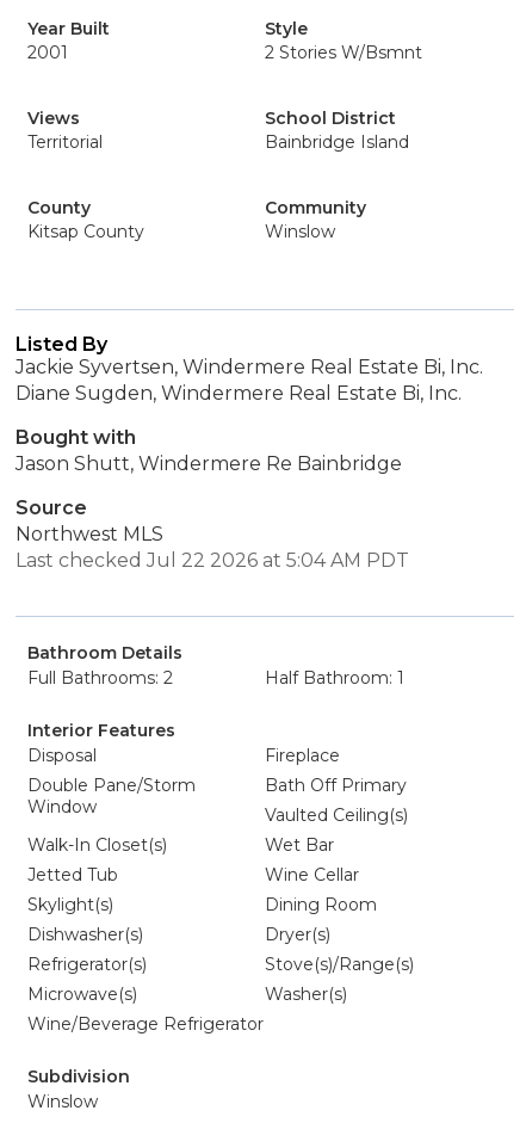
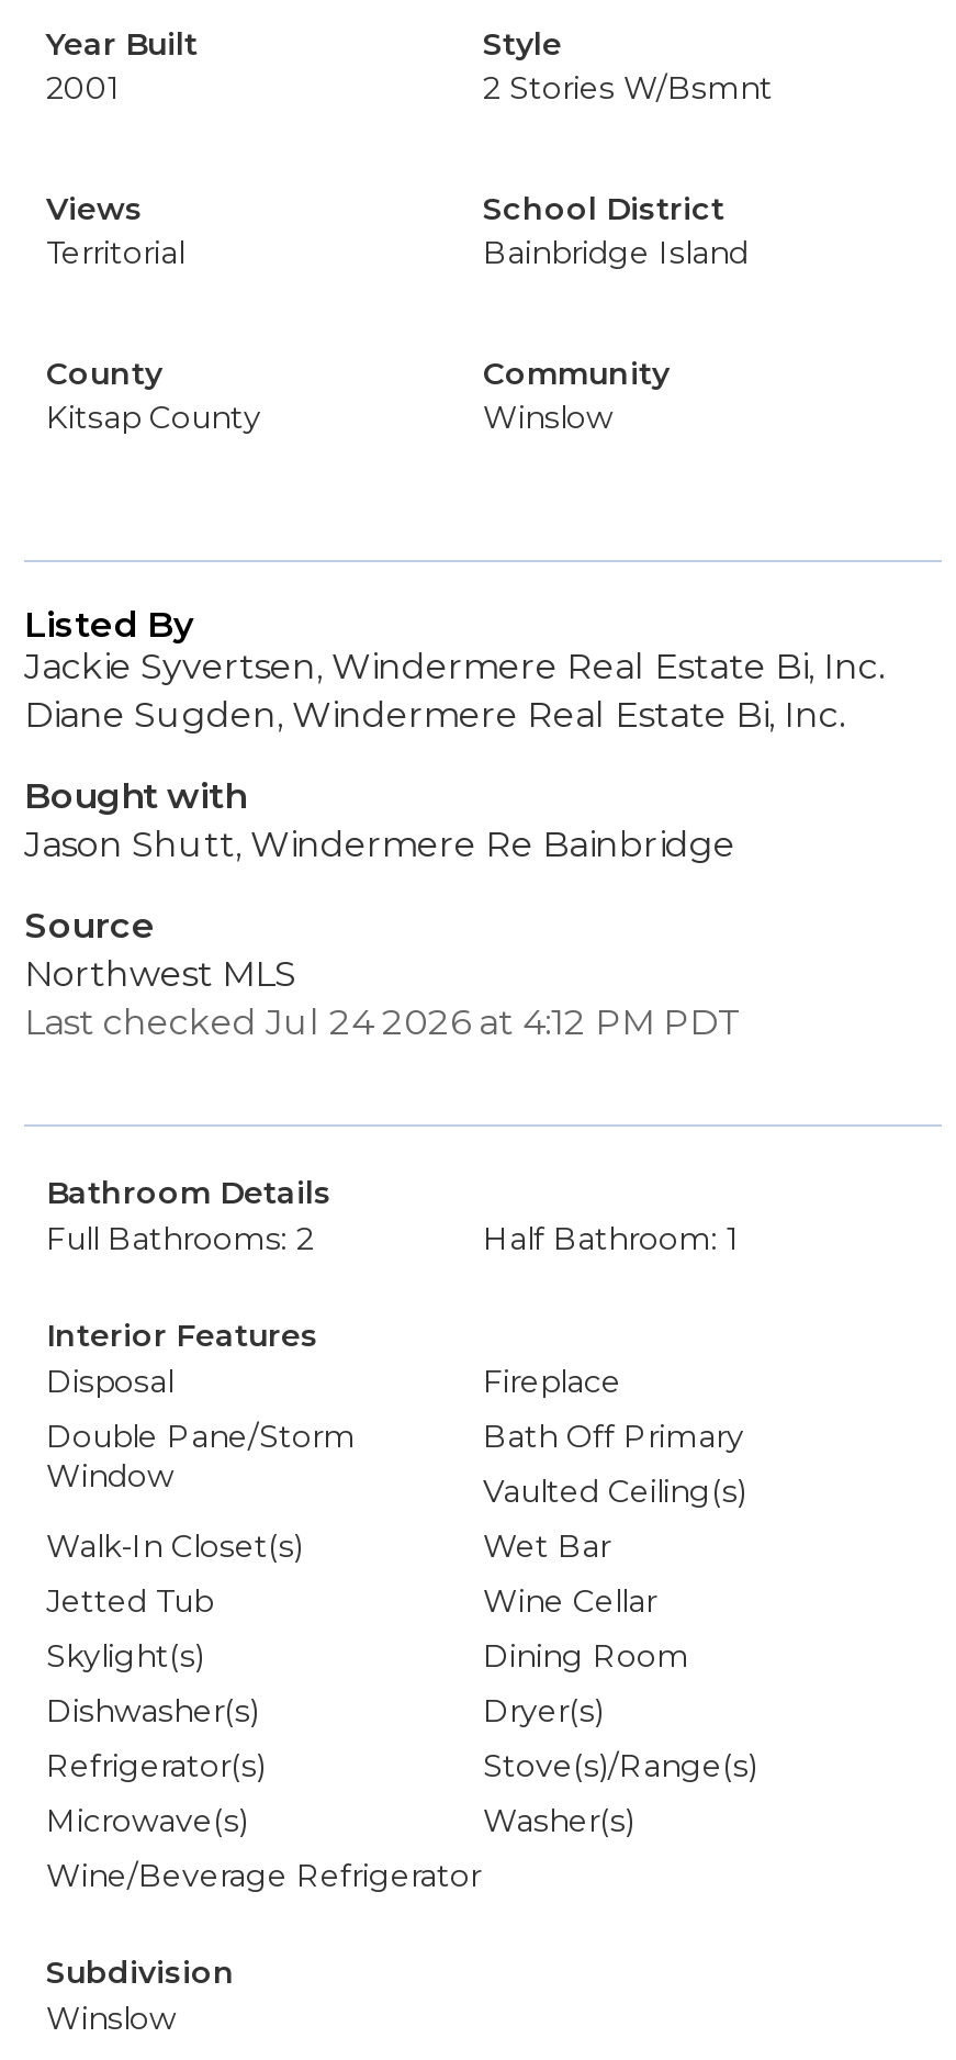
[16,549,409,572] Last checked Jul 22 2026 at 5:04 AM PDT -> [24,1001,742,1043] Last checked Jul 24 2026 at 4:12 PM PDT

